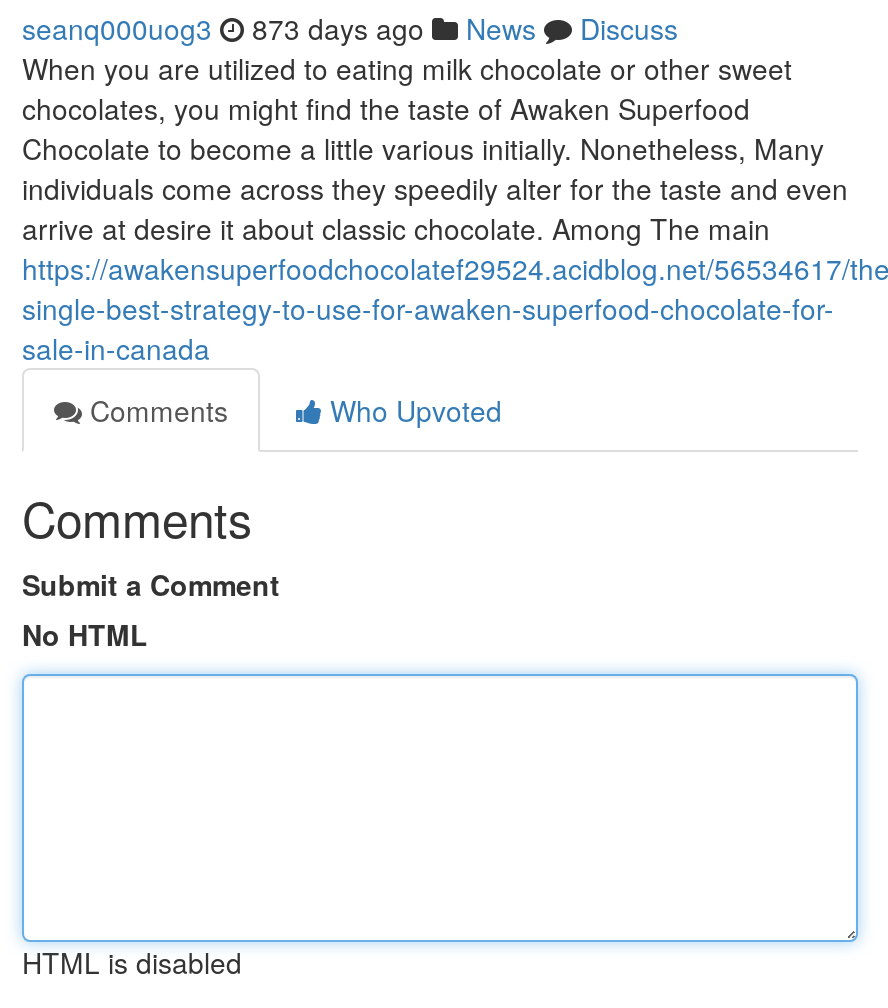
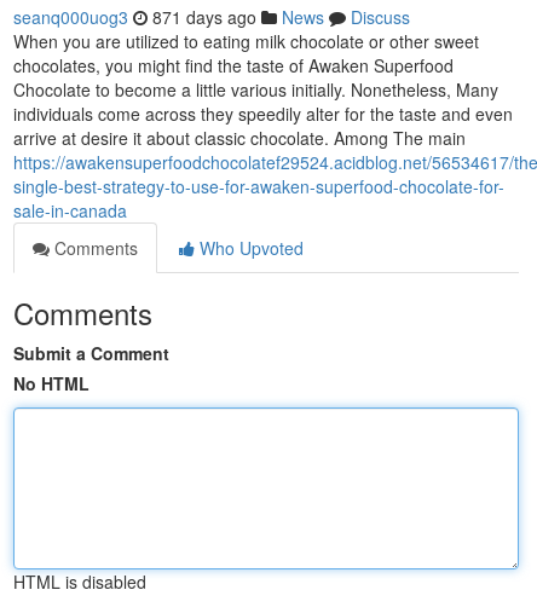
[22,8,678,48] seanq000uog3 873 days ago News Discuss -> [13,5,410,29] seanq000uog3 871 days ago News Discuss

